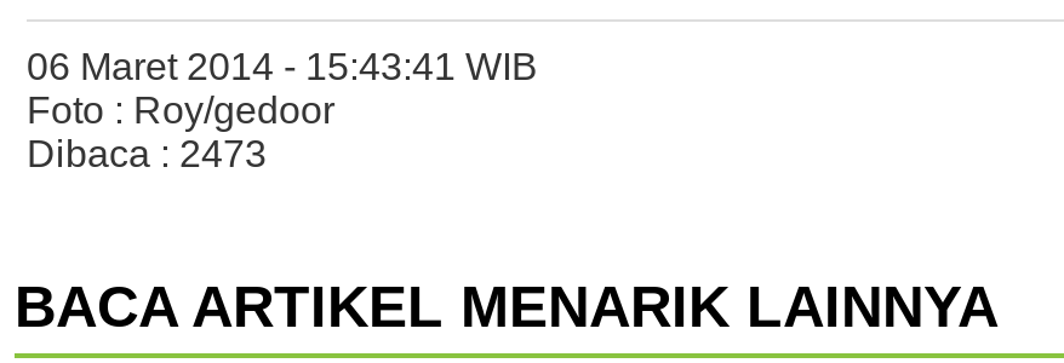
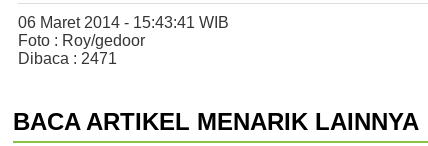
[27,132,267,173] Dibaca : 2473 -> [18,50,117,67] Dibaca : 2471

